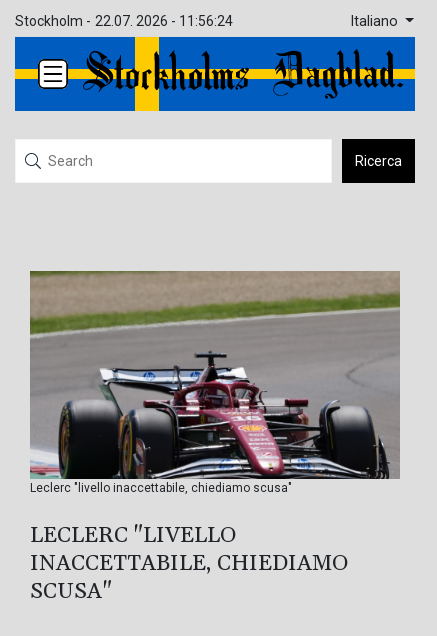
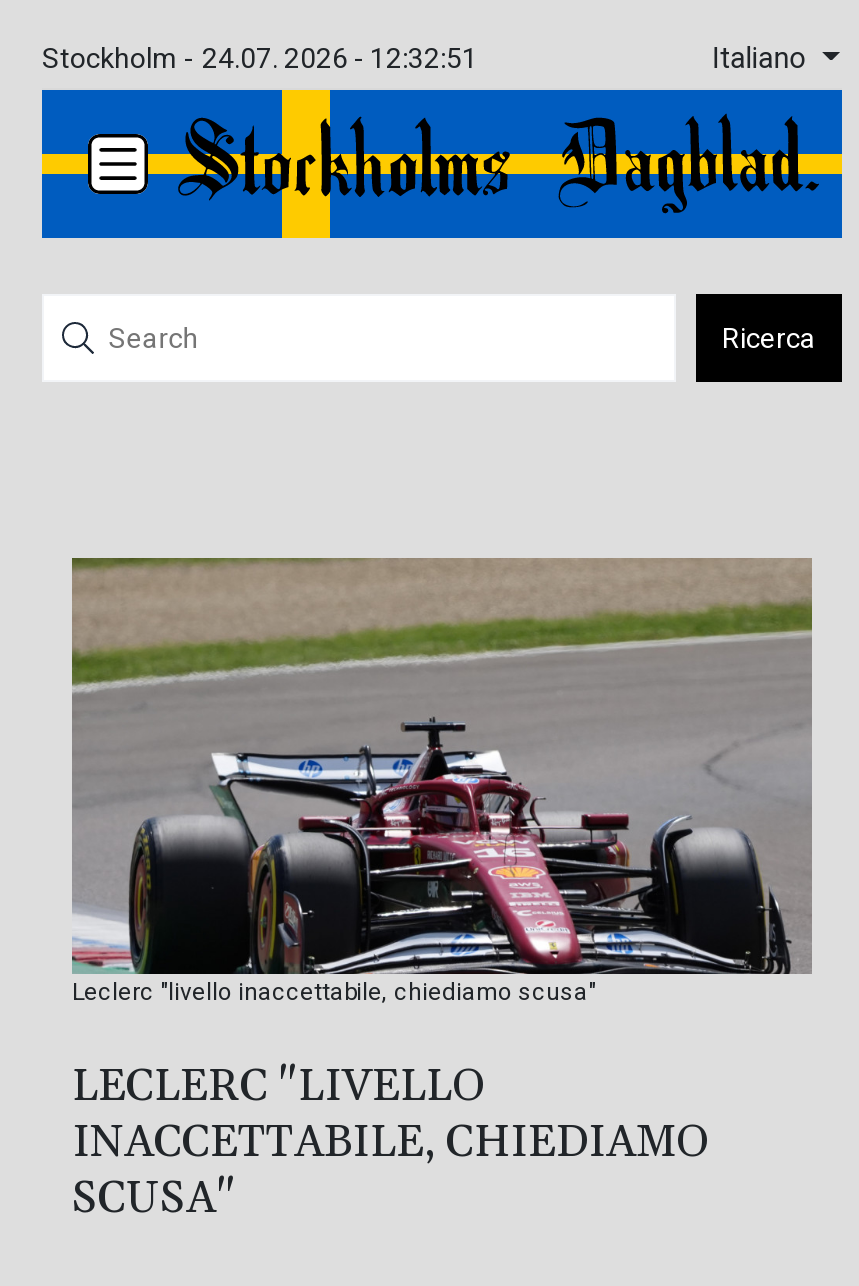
[15,13,233,29] Stockholm - 22.07. 2026 - 11:56:24 -> [42,42,478,74] Stockholm - 24.07. 2026 - 12:32:51

